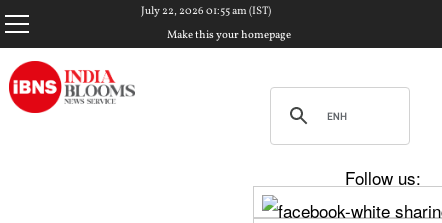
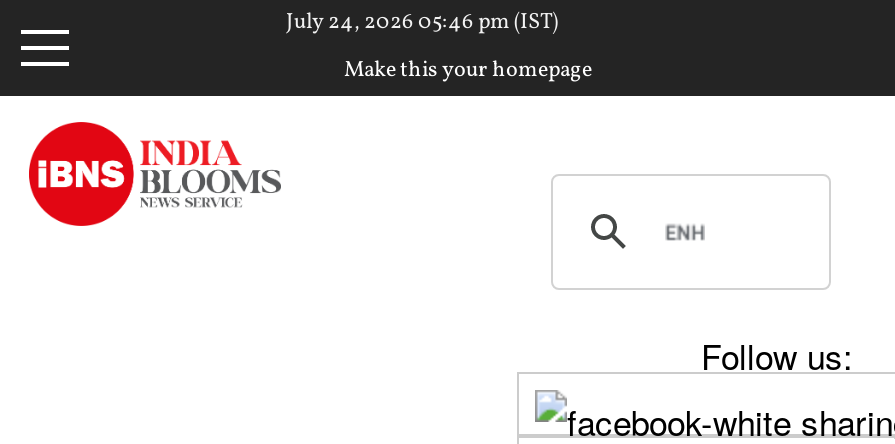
[140,4,270,19] July 22, 2026 01:55 am (IST) -> [286,8,558,38] July 24, 2026 05:46 pm (IST)

